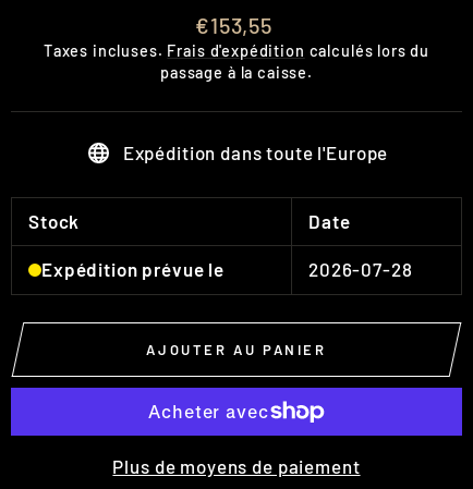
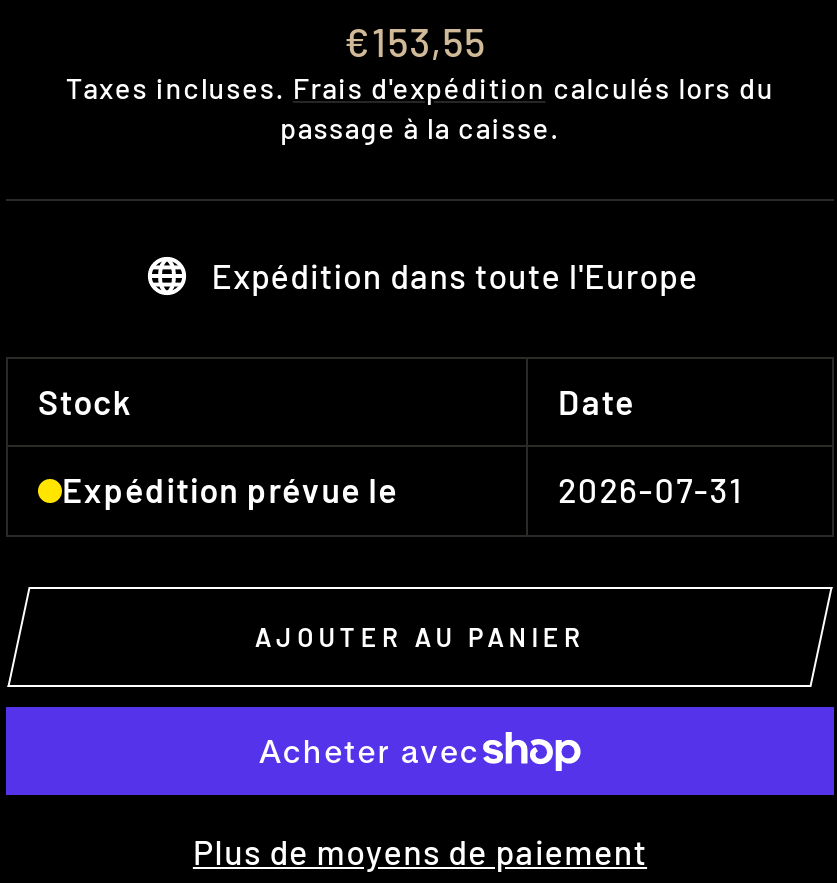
[308,258,413,279] 2026-07-28 -> [558,468,743,508] 2026-07-31

